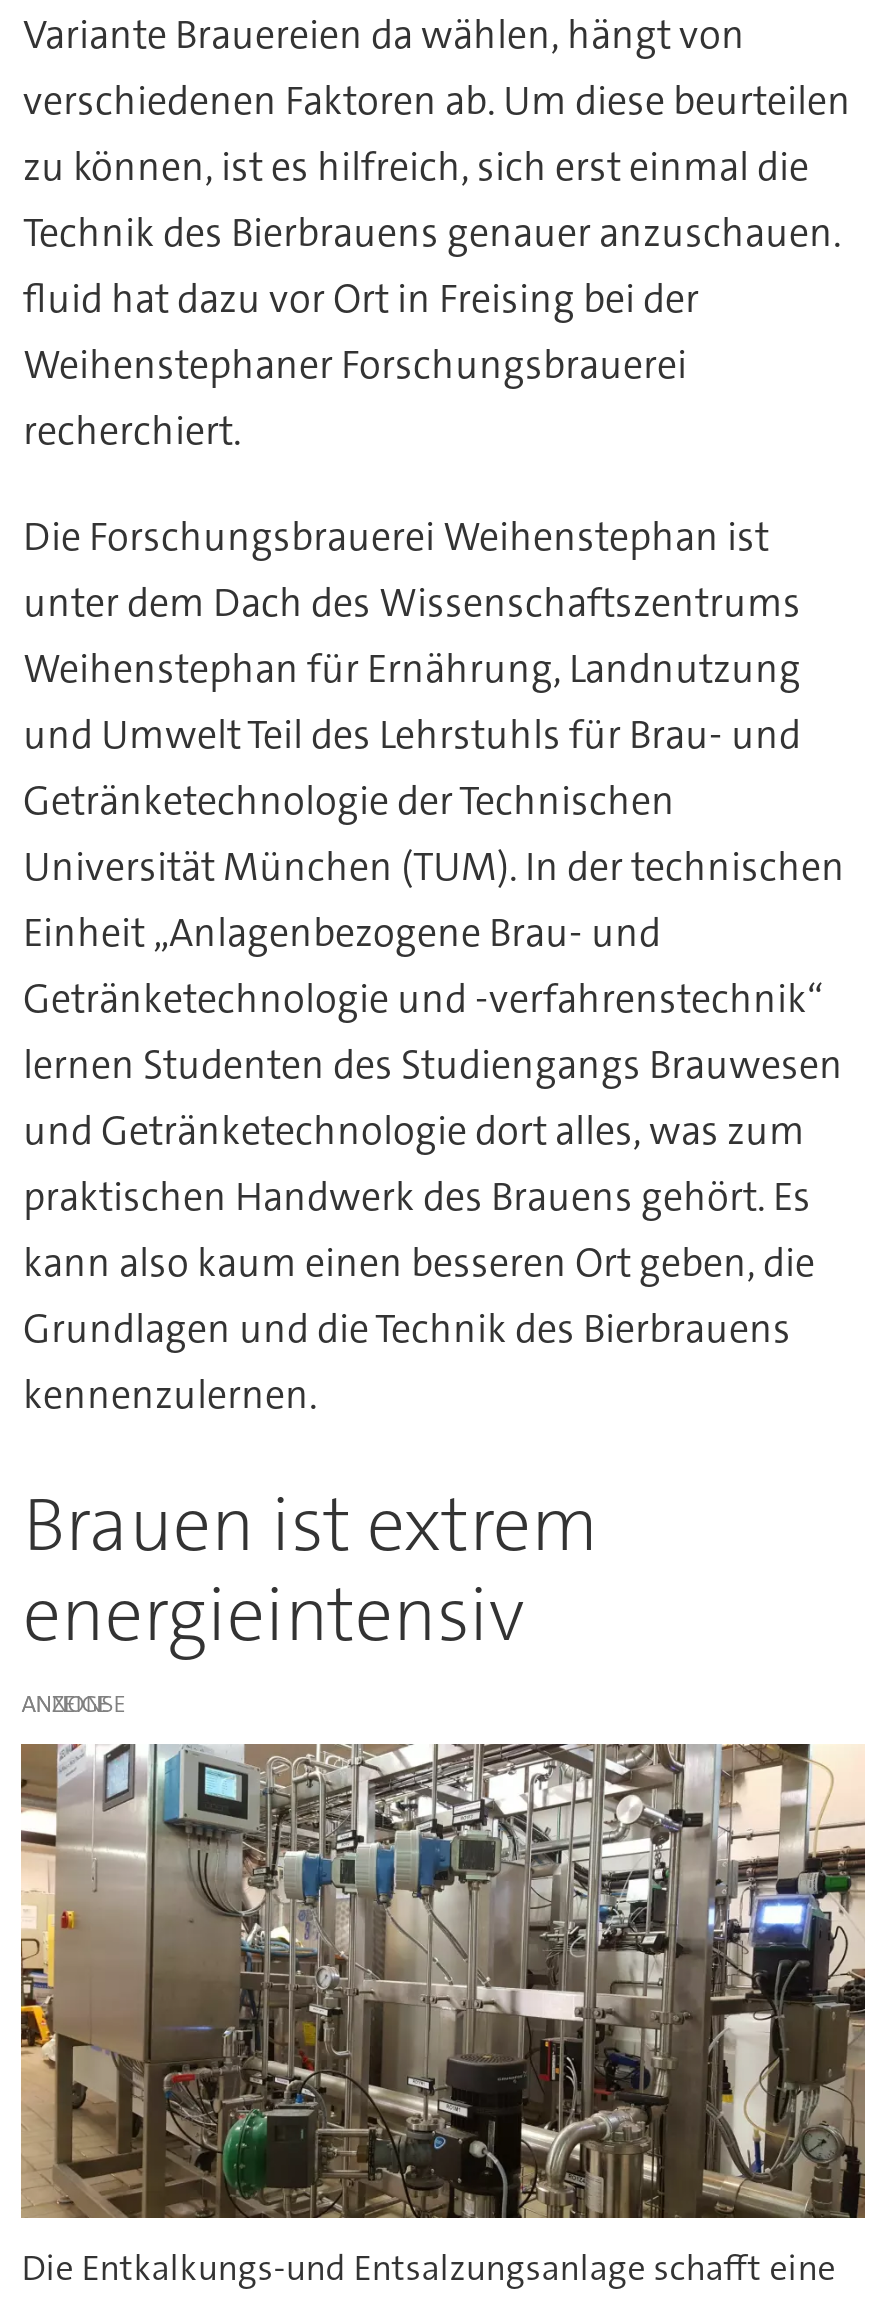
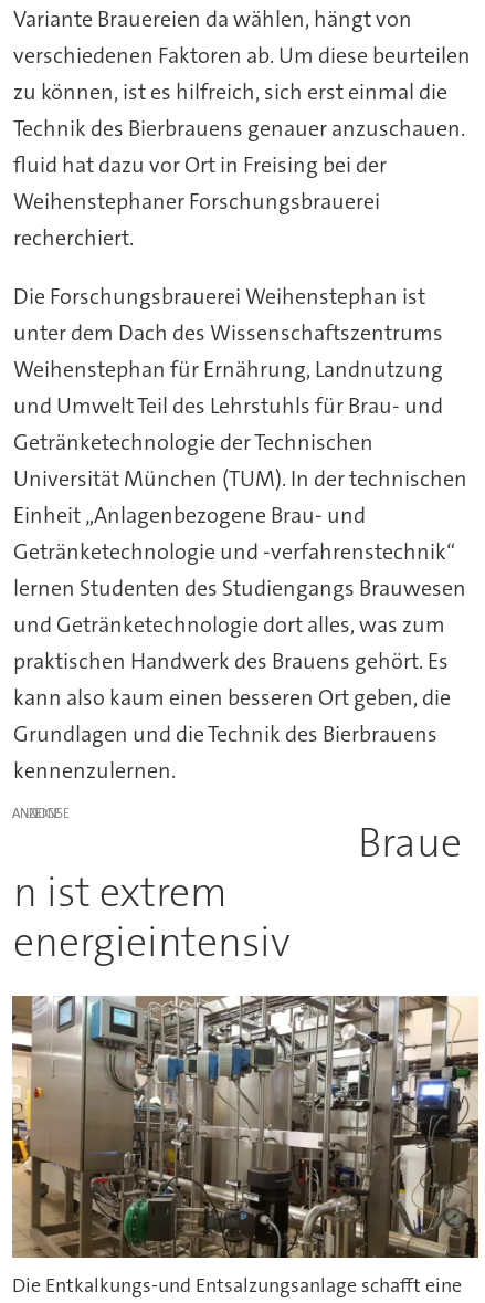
[23,1475,599,1573] Brauen ist extrem -> none
moved [23,1565,525,1663] -> [13,915,291,969]: energieintensiv
moved [21,1688,109,1720] -> [12,804,61,822]: ANZEIGE
none -> [13,815,462,919] Braue | n ist extrem

